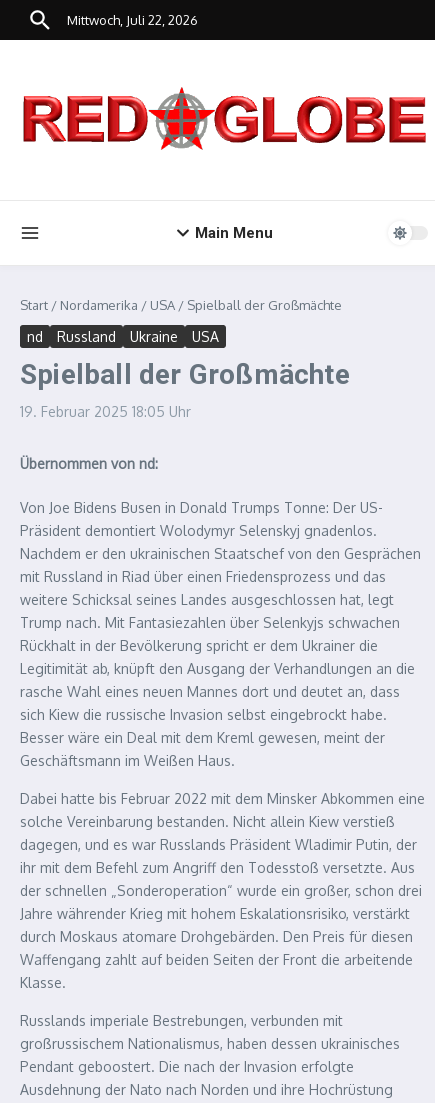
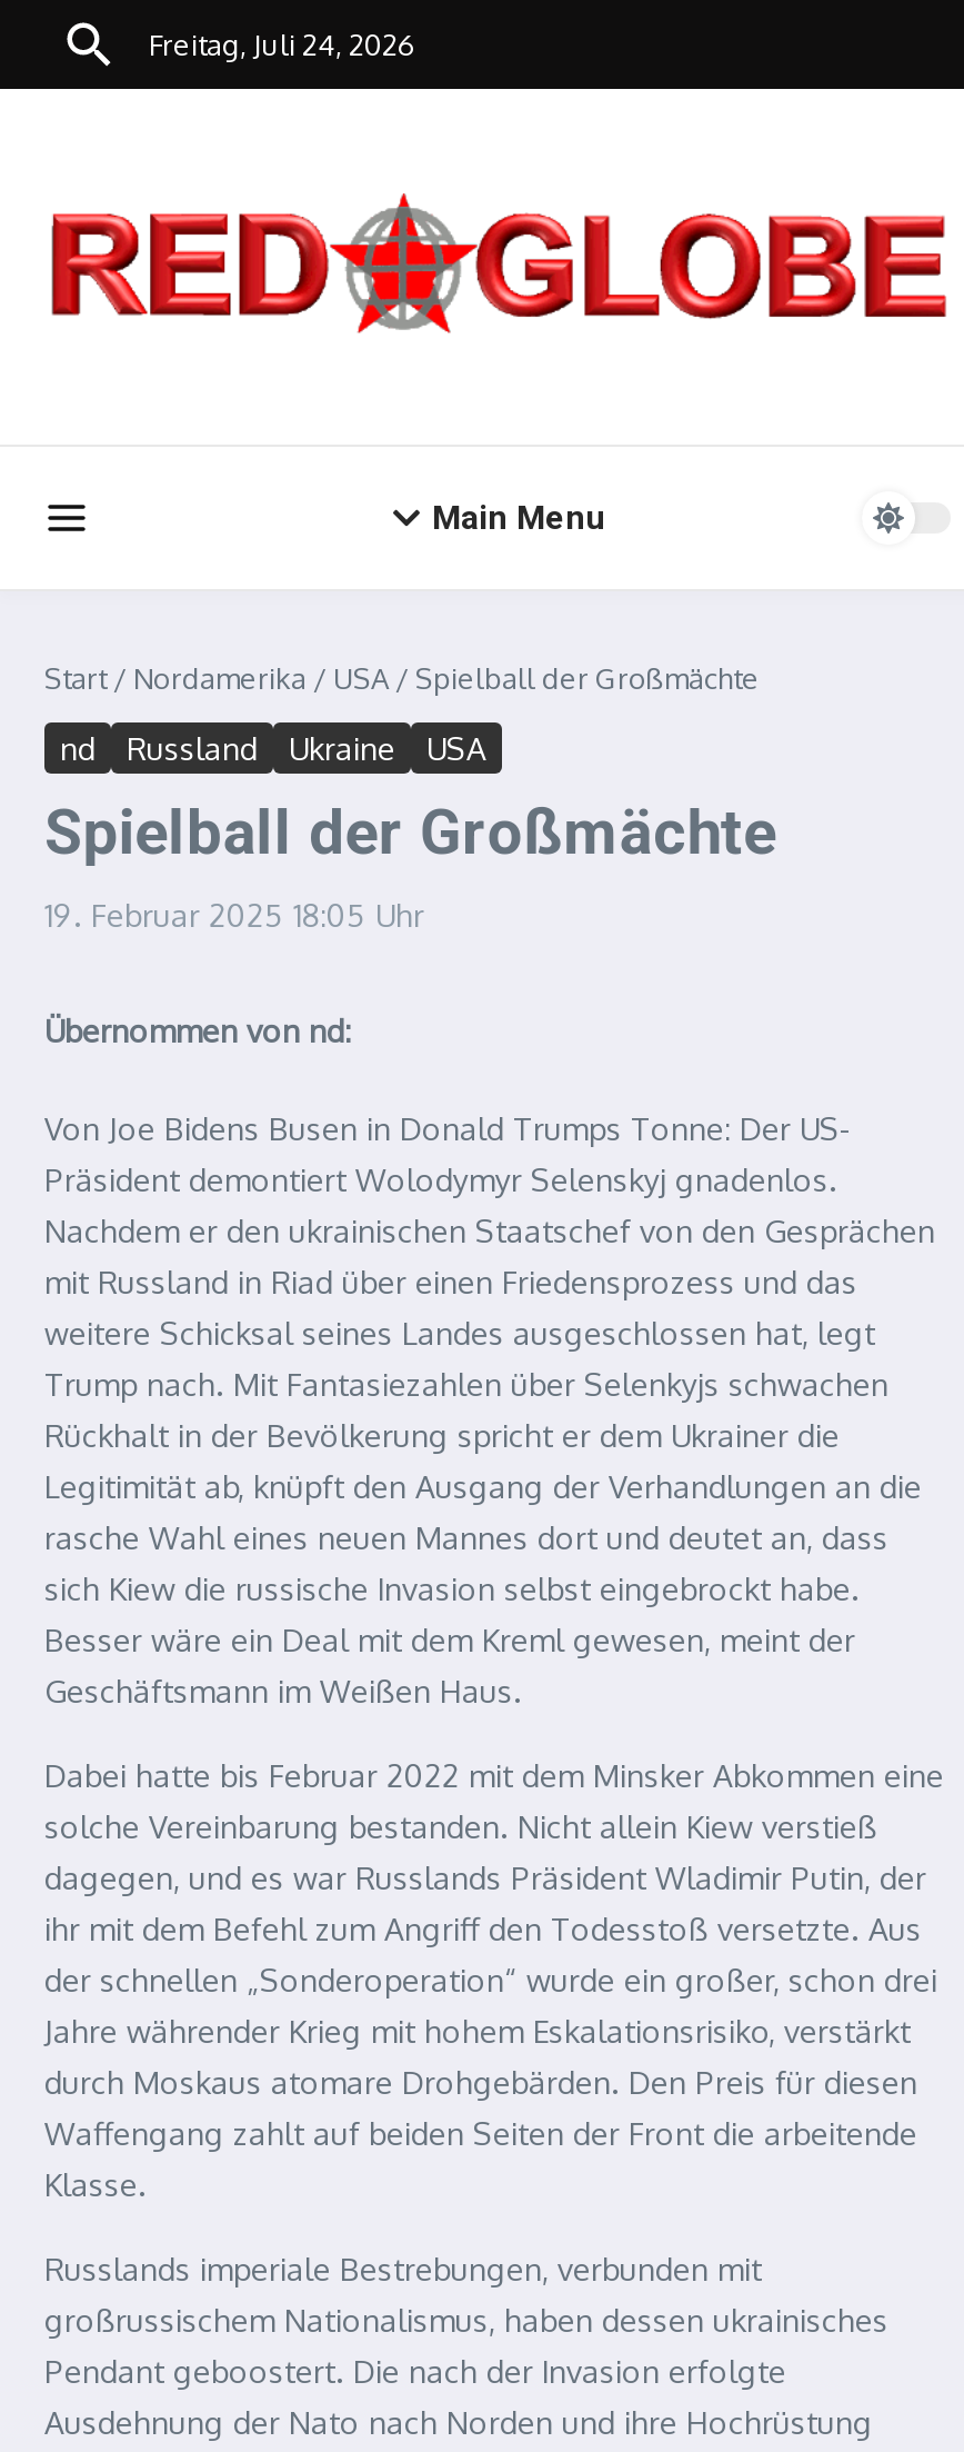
[67,11,198,27] Mittwoch, Juli 22, 2026 -> [149,26,415,61] Freitag, Juli 24, 2026

